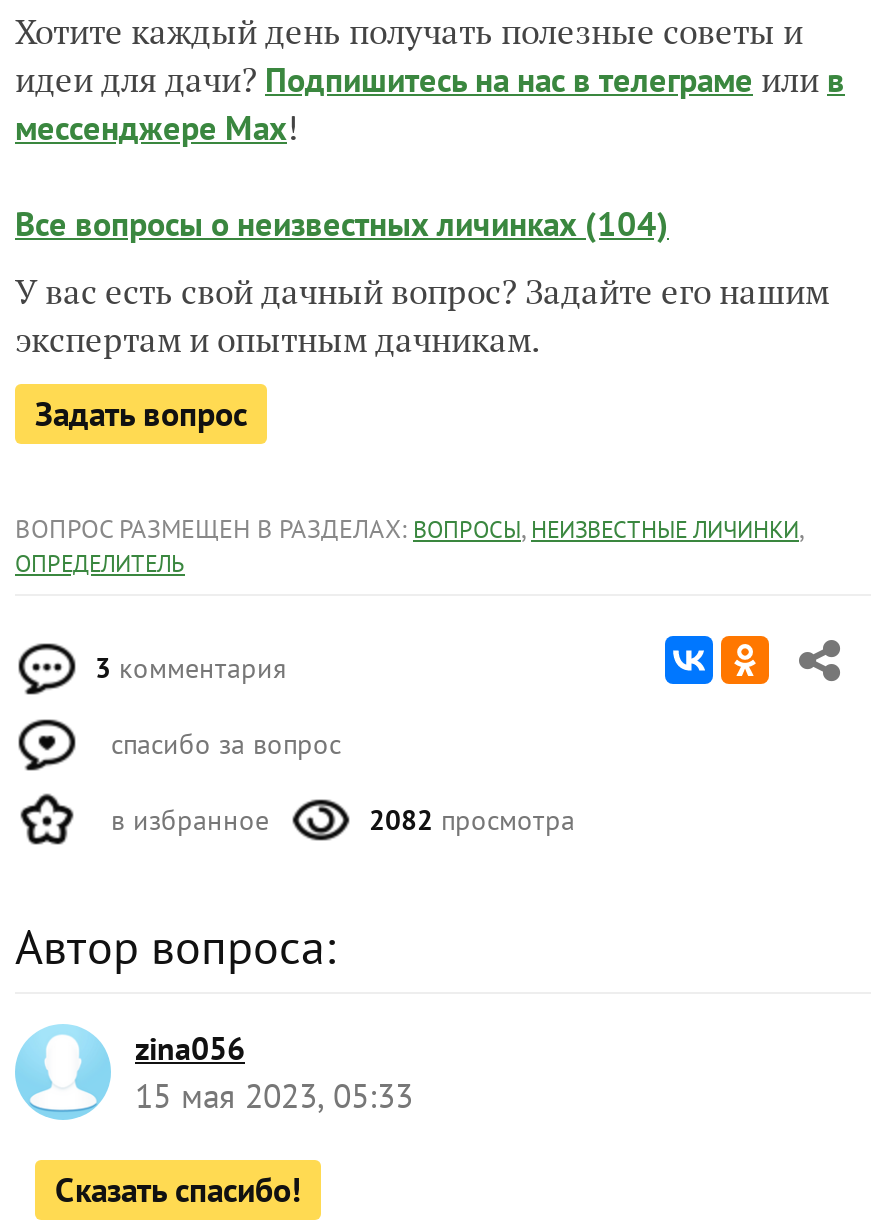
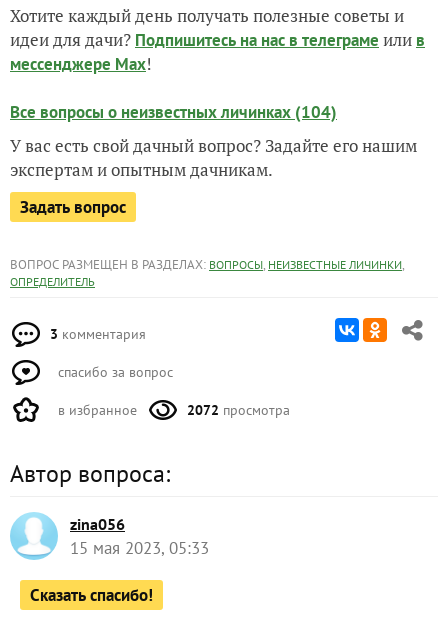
[369,802,575,838] 2082 просмотра -> [187,401,290,419] 2072 просмотра

